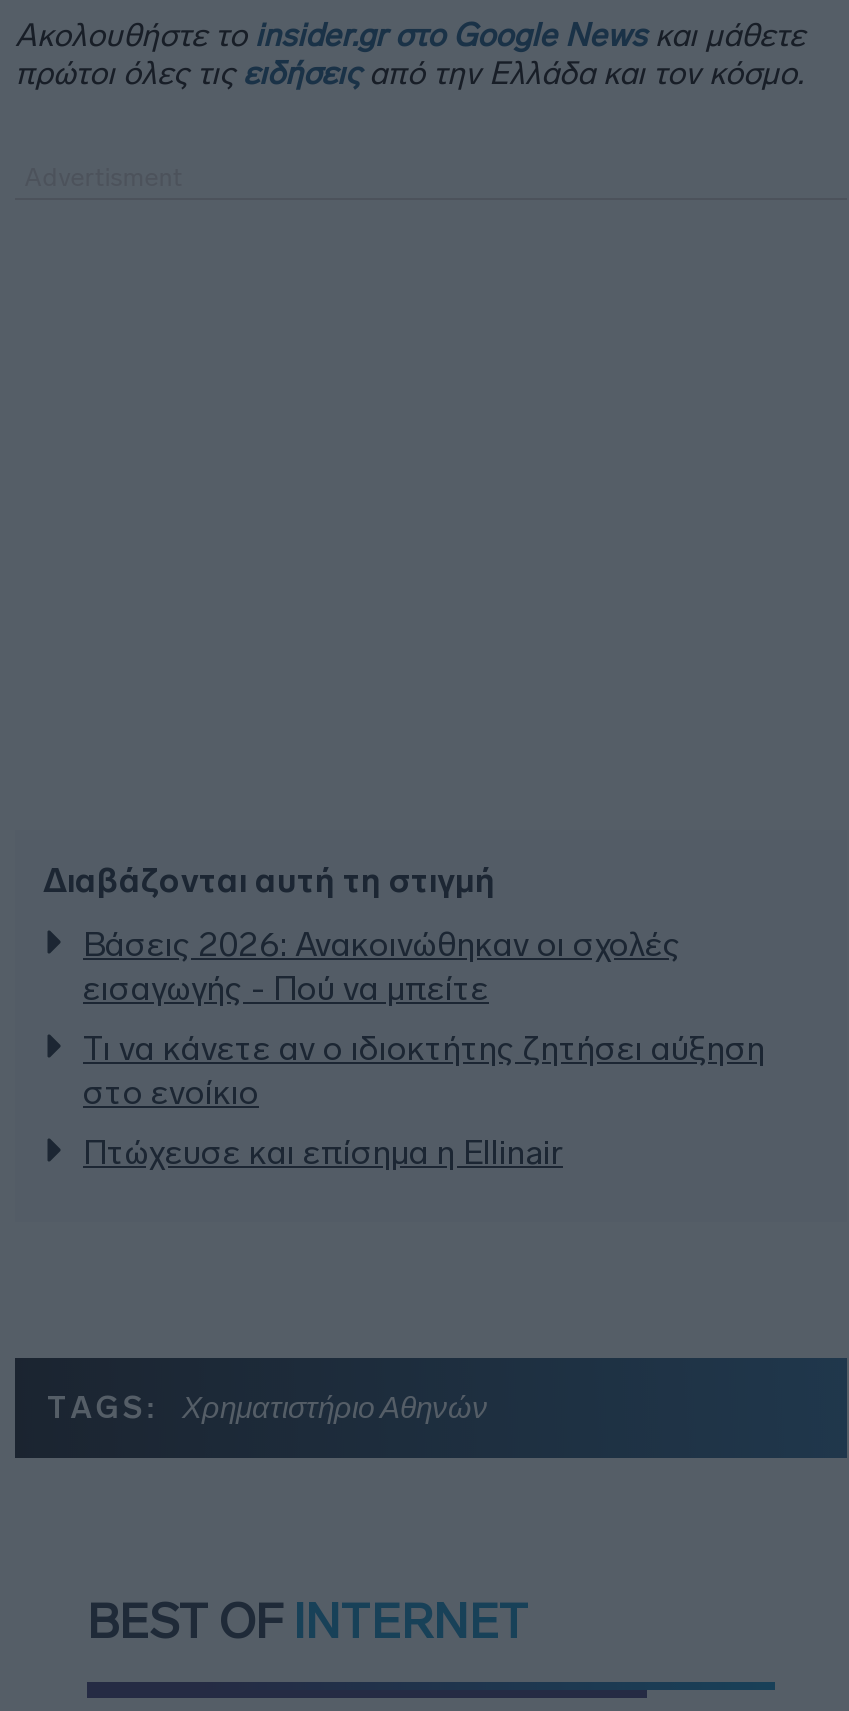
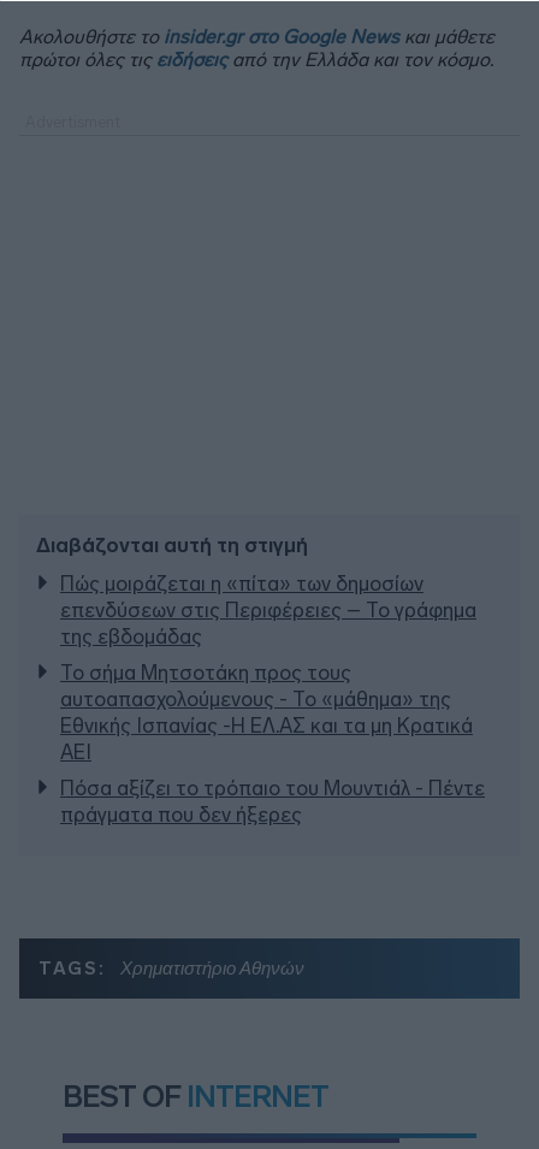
[83,924,681,1008] Βάσεις 2026: Ανακοινώθηκαν οι σχολές | εισαγωγής - Πού να μπείτε -> [60,571,476,648] Πώς μοιράζεται η «πίτα» των δημοσίων | επενδύσεων στις Περιφέρειες – Το γράφημα | της εβδομάδας
[83,1028,765,1112] Τι να κάνετε αν ο ιδιοκτήτης ζητήσει αύξηση | στο ενοίκιο -> [60,660,473,764] Το σήμα Μητσοτάκη προς τους | αυτοαπασχολούμενους - Το «μάθημα» της | Εθνικής Ισπανίας -Η ΕΛ.ΑΣ και τα μη Κρατικά | ΑΕΙ
[83,1132,563,1172] Πτώχευσε και επίσημα η Ellinair -> [60,776,485,826] Πόσα αξίζει το τρόπαιο του Μουντιάλ - Πέντε | πράγματα που δεν ήξερες

